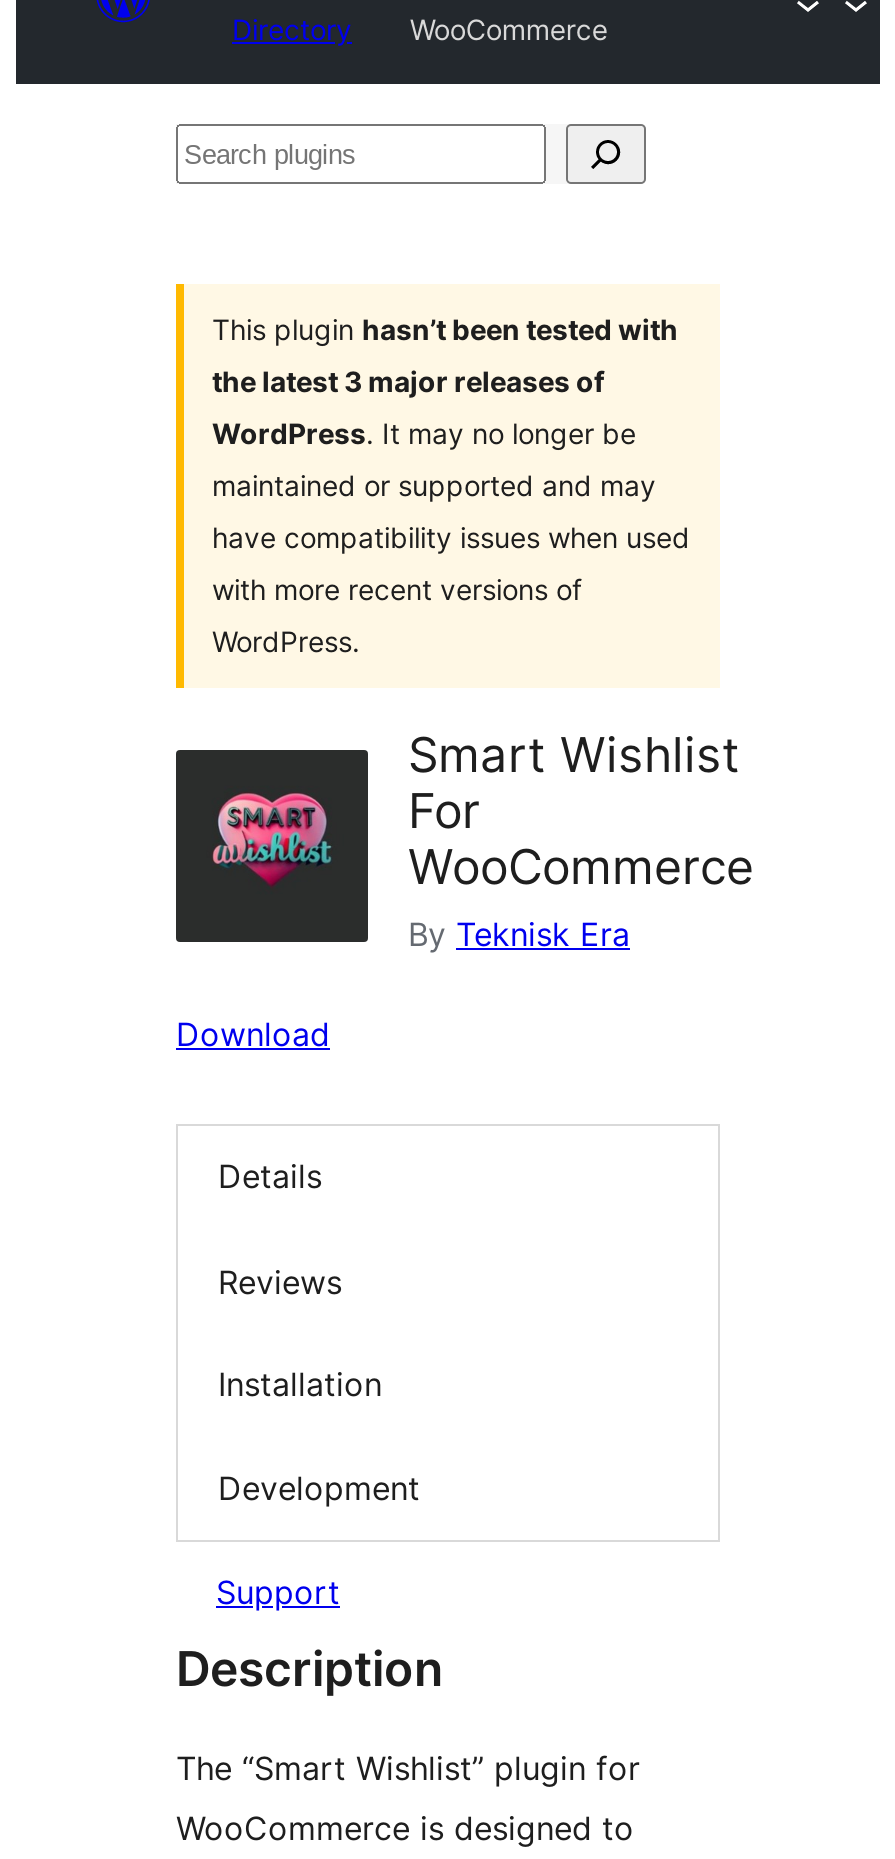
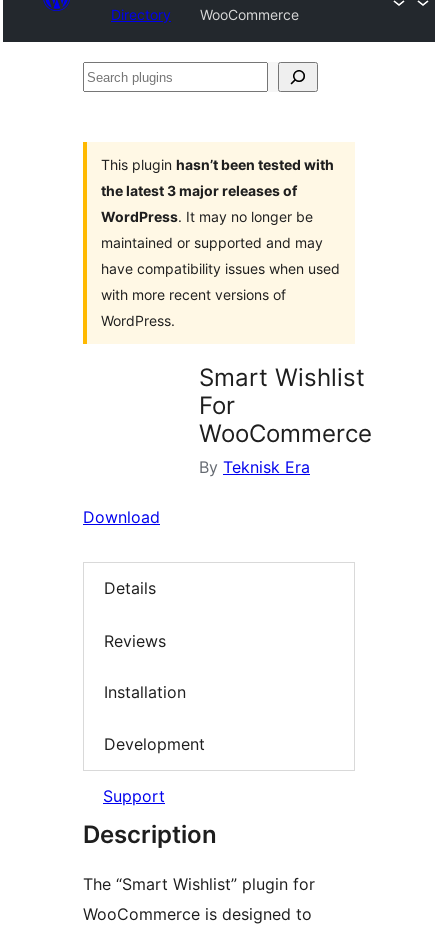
[174,748,370,944] [image] -> none

